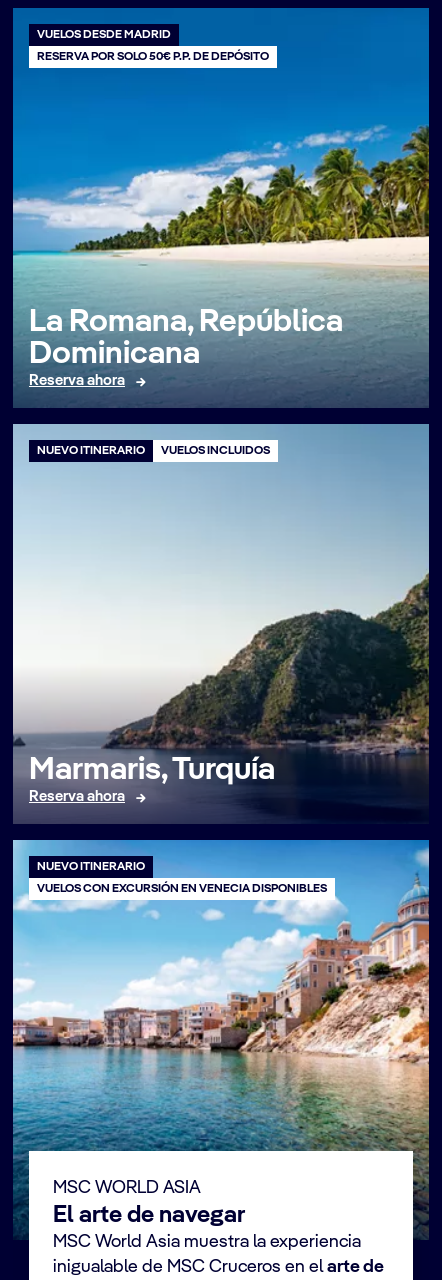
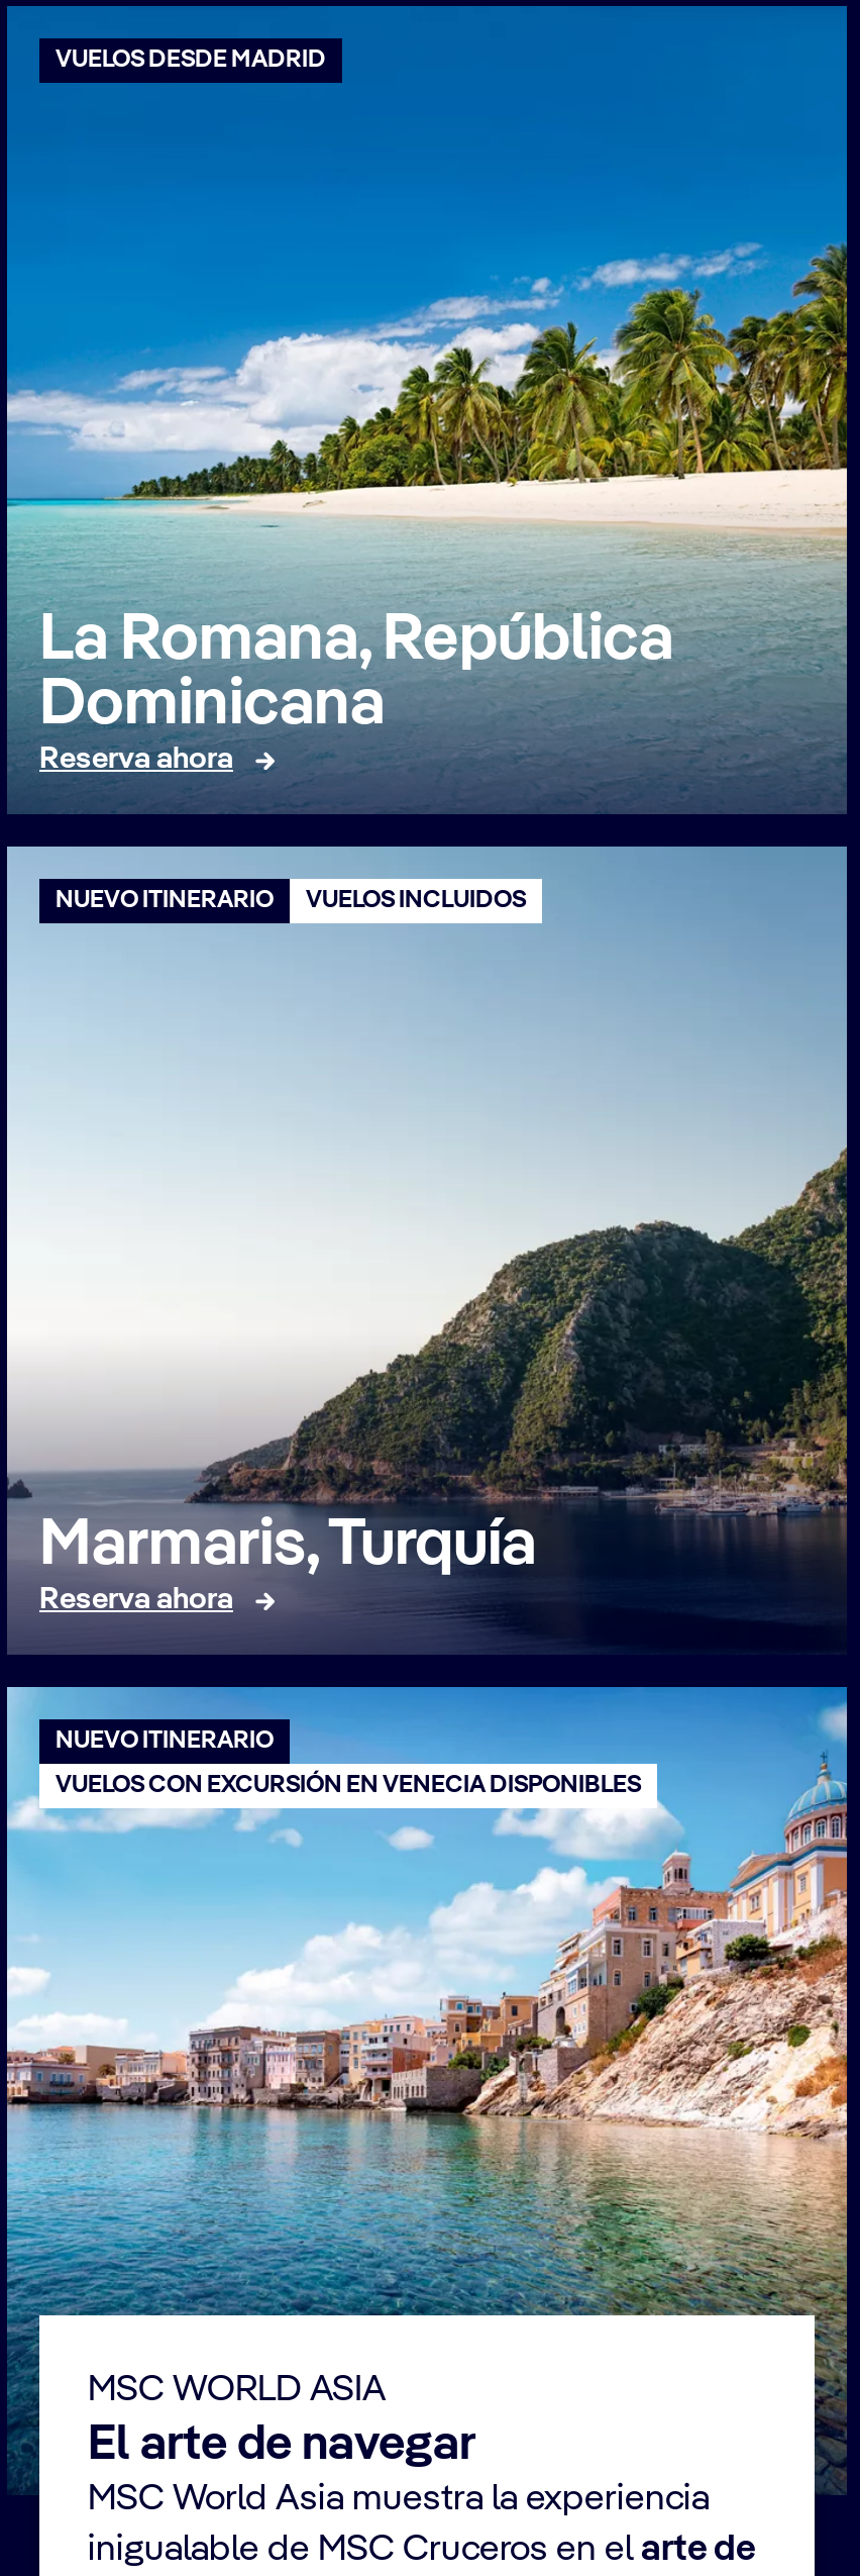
[37,51,269,63] RESERVA POR SOLO 50€ P.P. DE DEPÓSITO -> none

